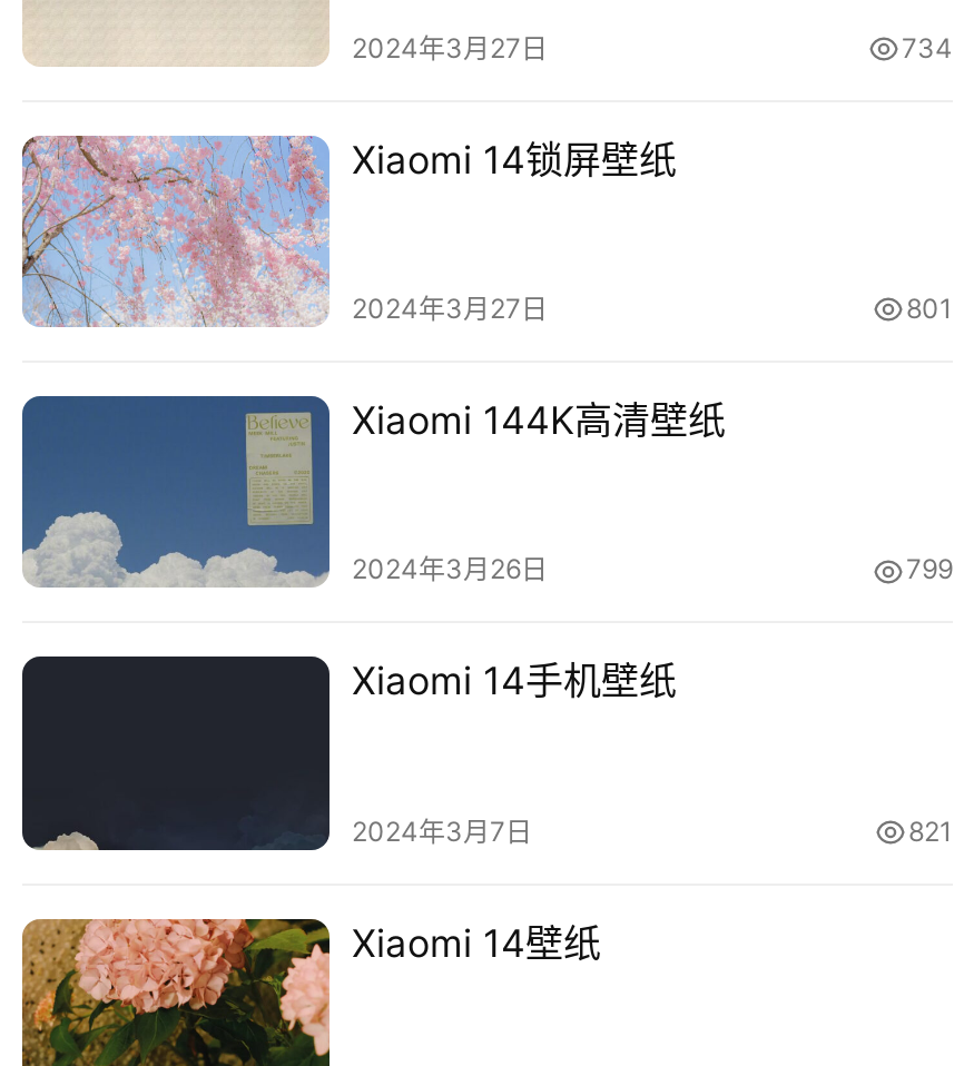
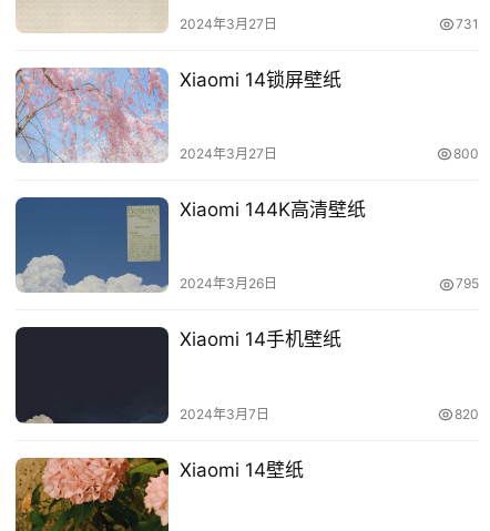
[902,31,953,65] 734 -> [456,16,479,32] 731
[906,292,953,325] 801 -> [453,145,479,162] 800
[906,553,953,586] 799 -> [456,275,479,292] 795
[908,814,953,847] 821 -> [455,405,479,422] 820

